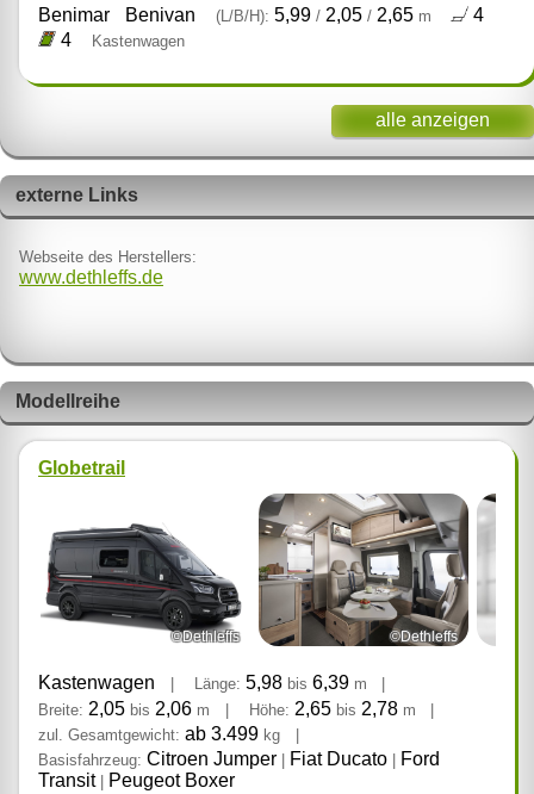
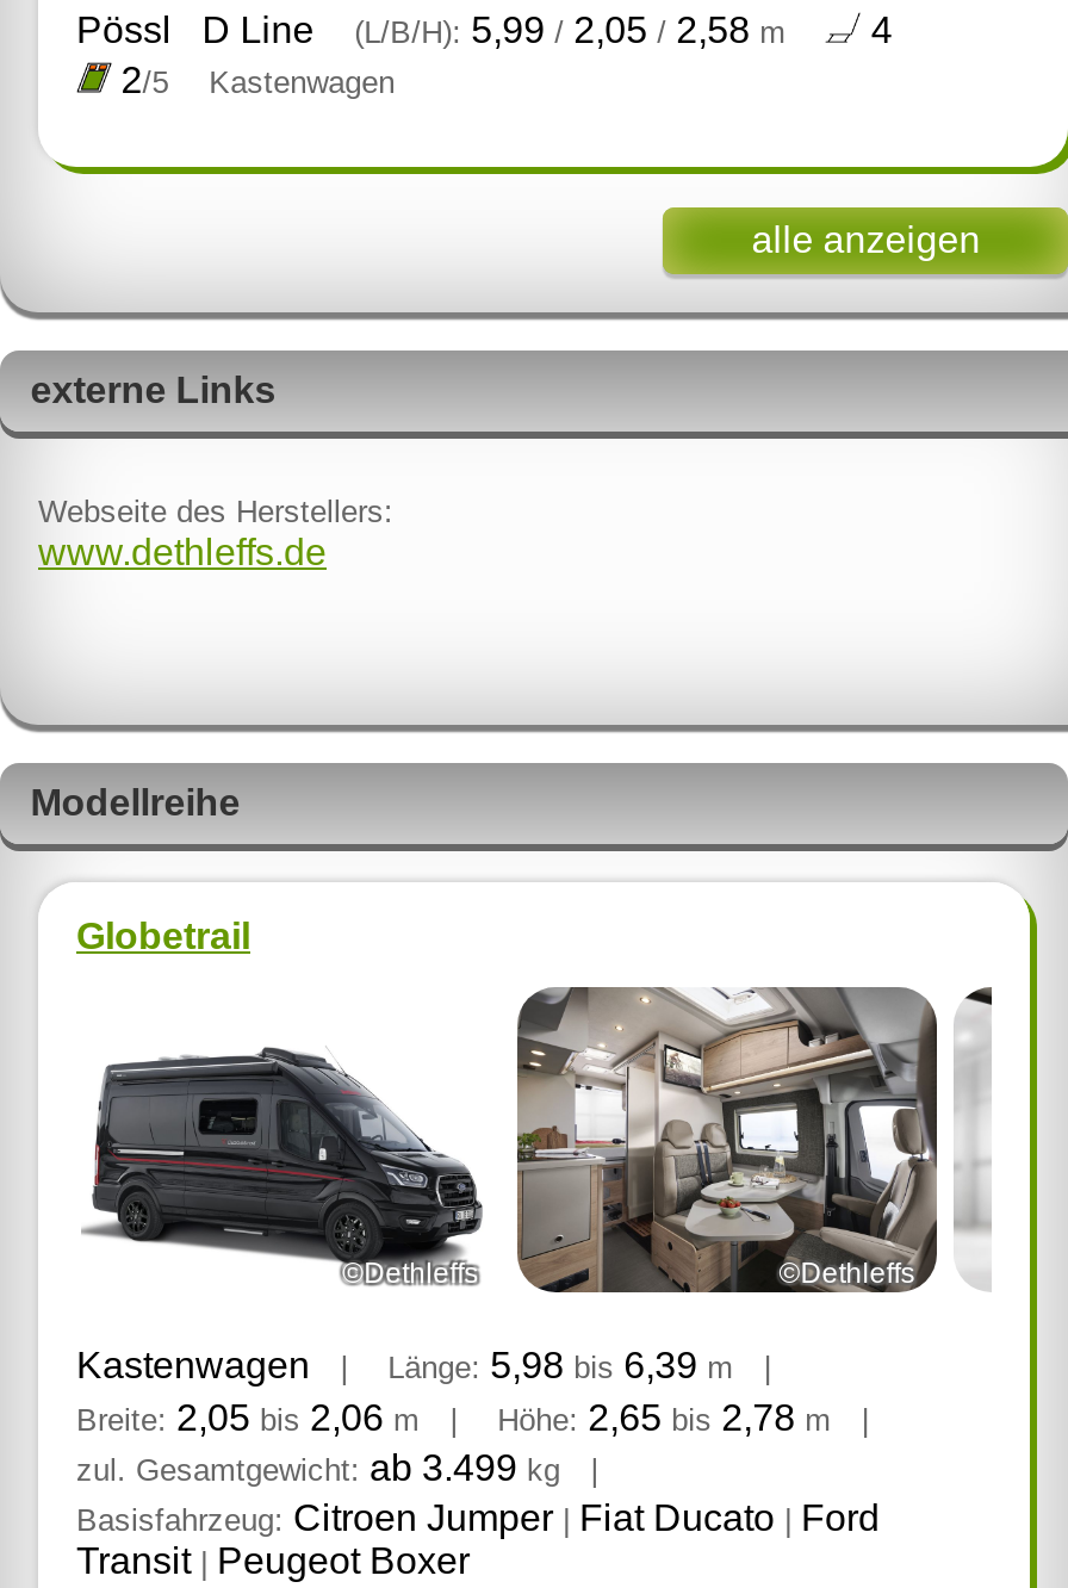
[38,5,431,25] Benimar | Benivan | (L/B/H): 5,99 / 2,05 / 2,65 m -> [76,9,786,50] Pössl | D Line | (L/B/H): 5,99 / 2,05 / 2,58 m
[56,30,184,50] 4 Kastenwagen -> [112,60,395,100] 2/5 Kastenwagen

